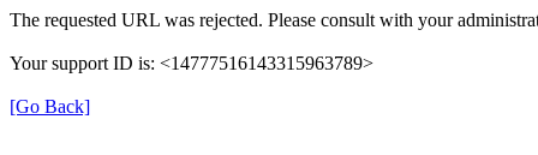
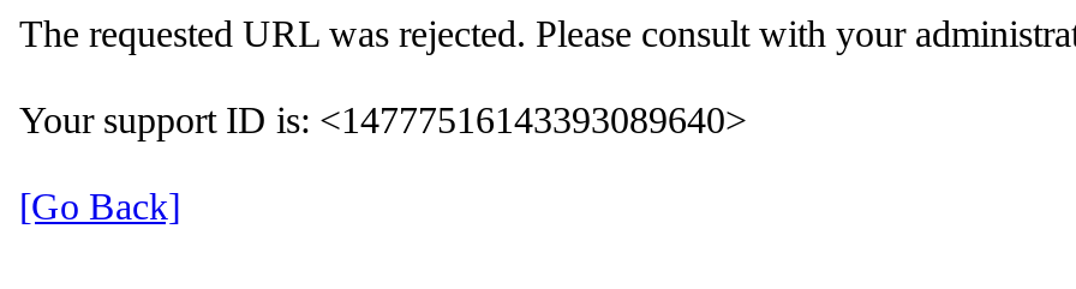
[10,53,373,73] Your support ID is: <14777516143315963789> -> [19,100,747,140] Your support ID is: <14777516143393089640>

